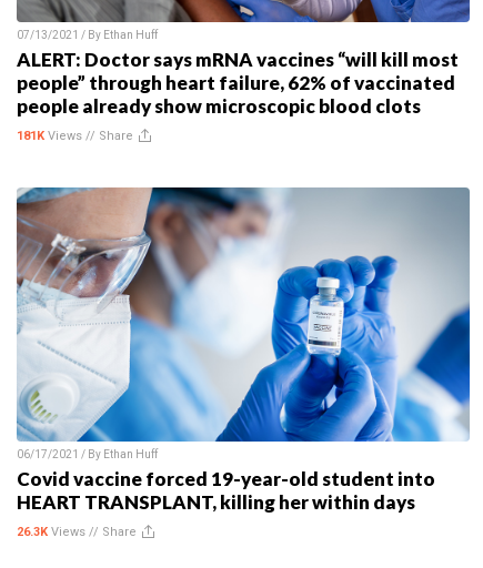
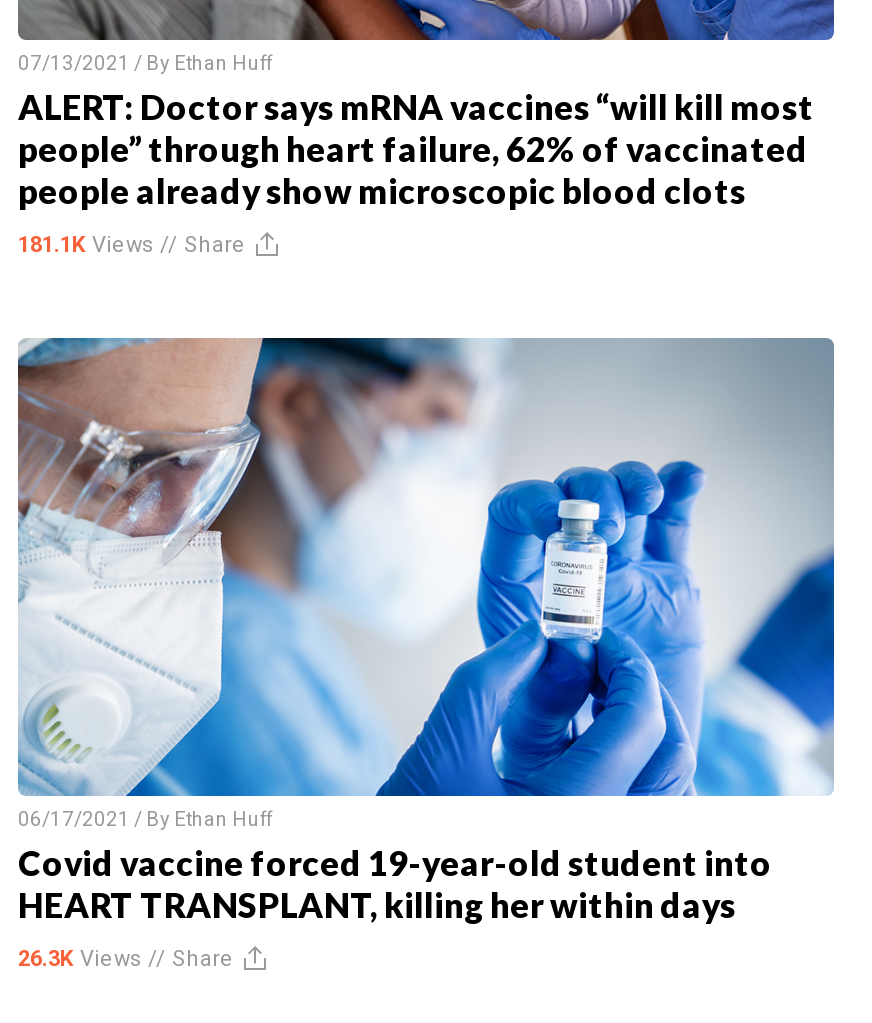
[17,128,133,143] 181K Views // Share -> [18,231,246,257] 181.1K Views // Share

